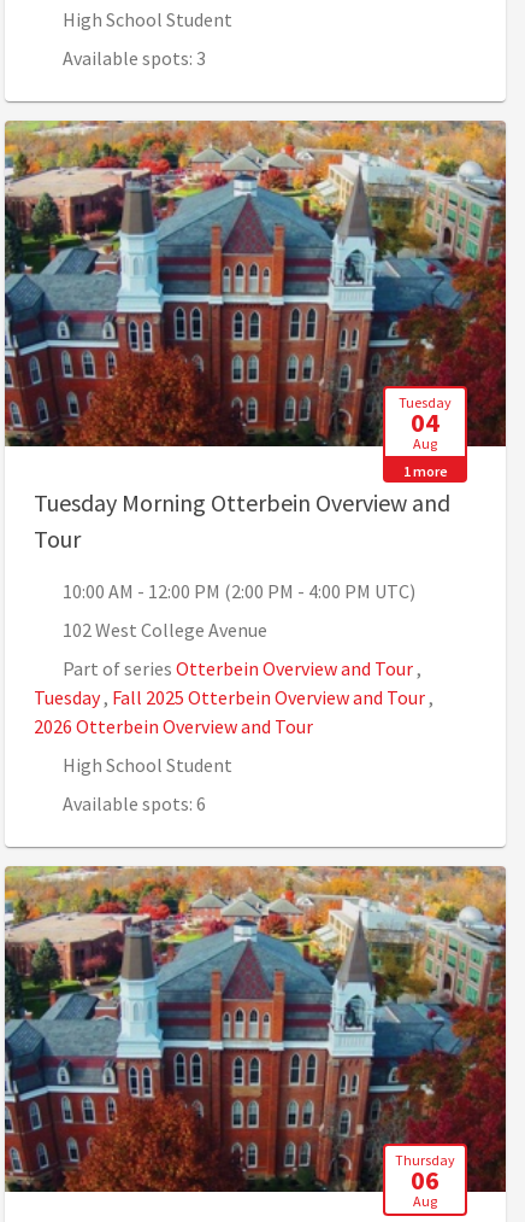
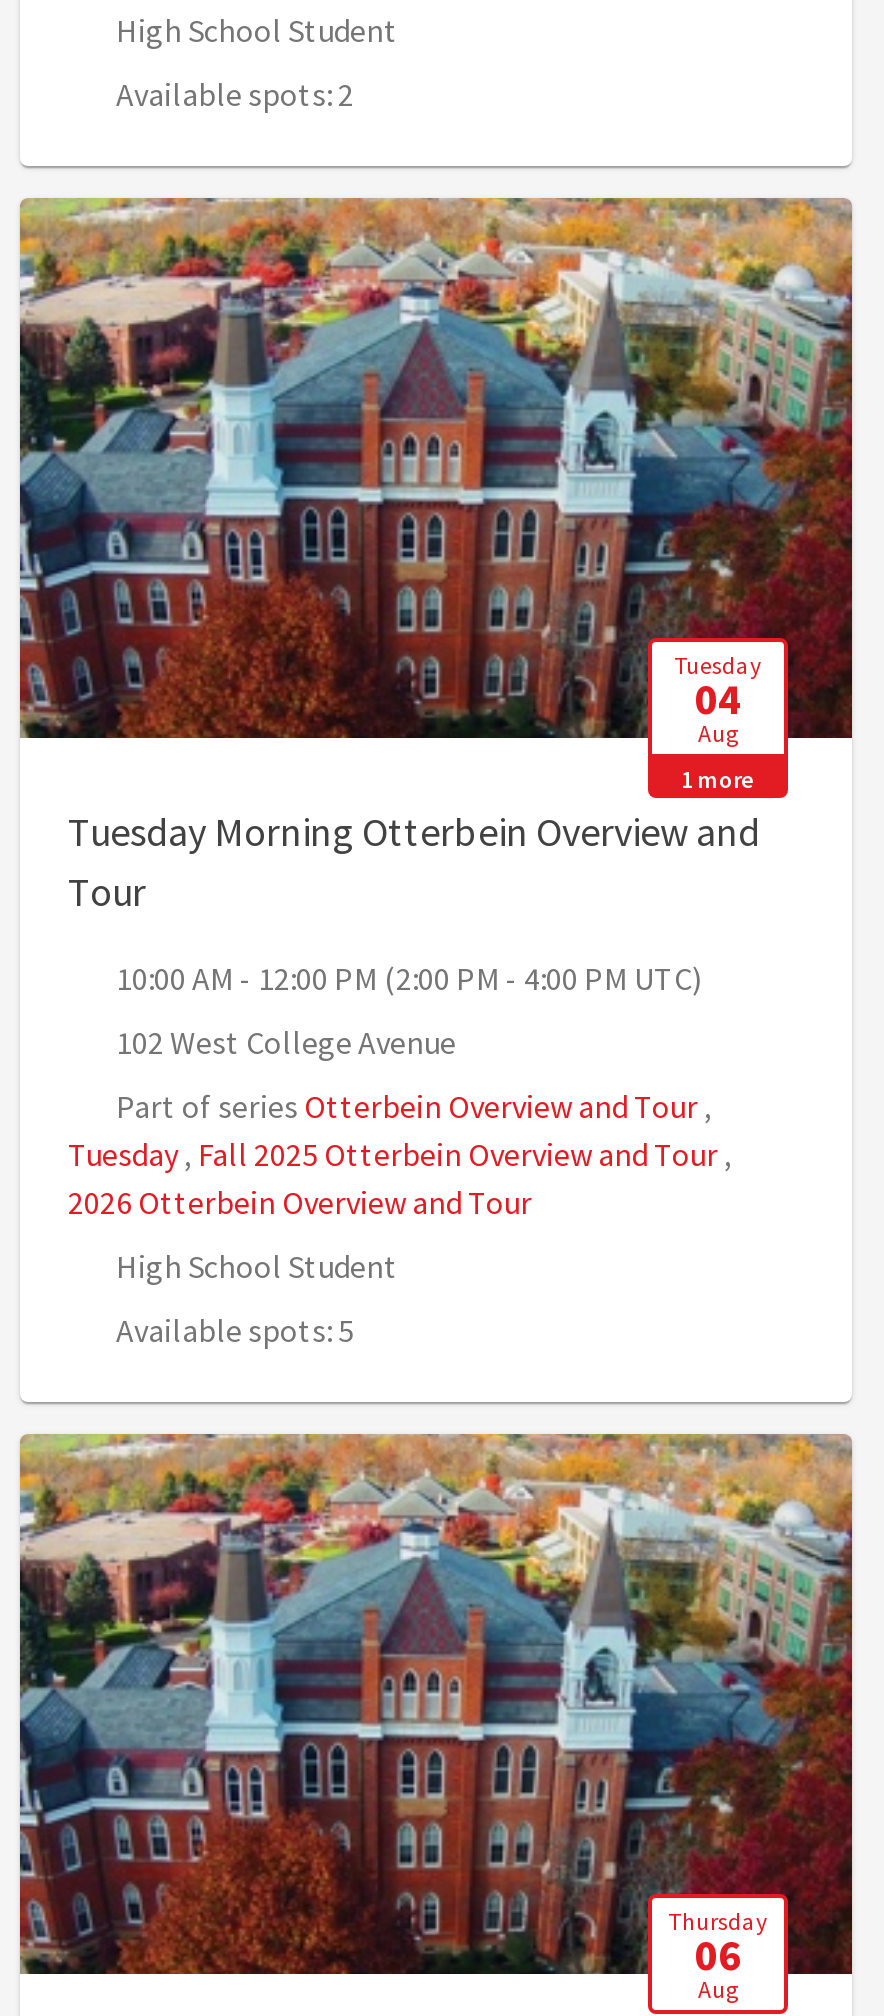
[63,46,206,70] Available spots: 3 -> [116,74,354,114] Available spots: 2
[63,791,206,816] Available spots: 6 -> [116,1310,354,1350] Available spots: 5

